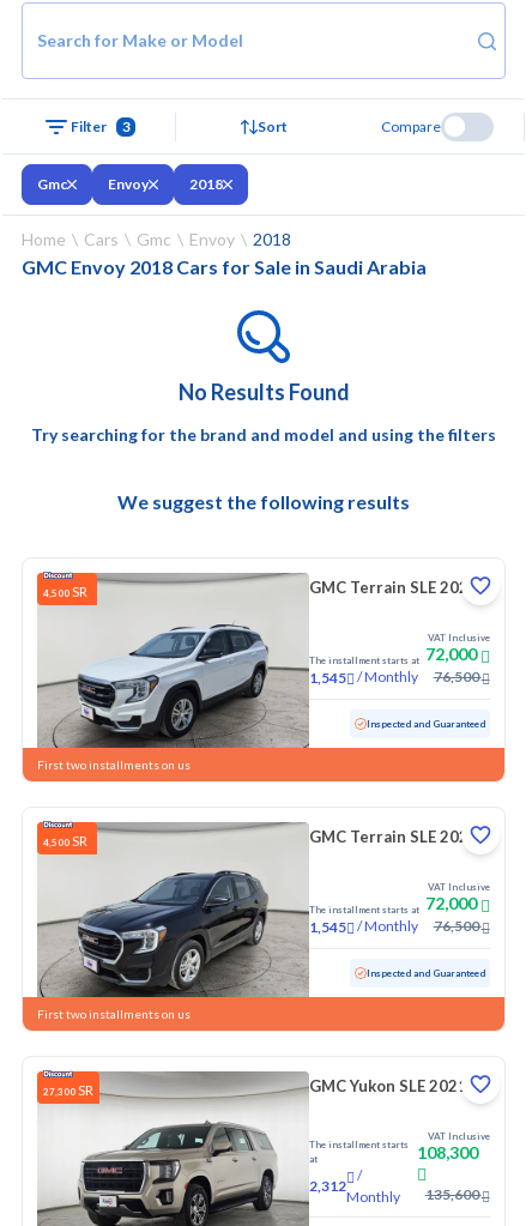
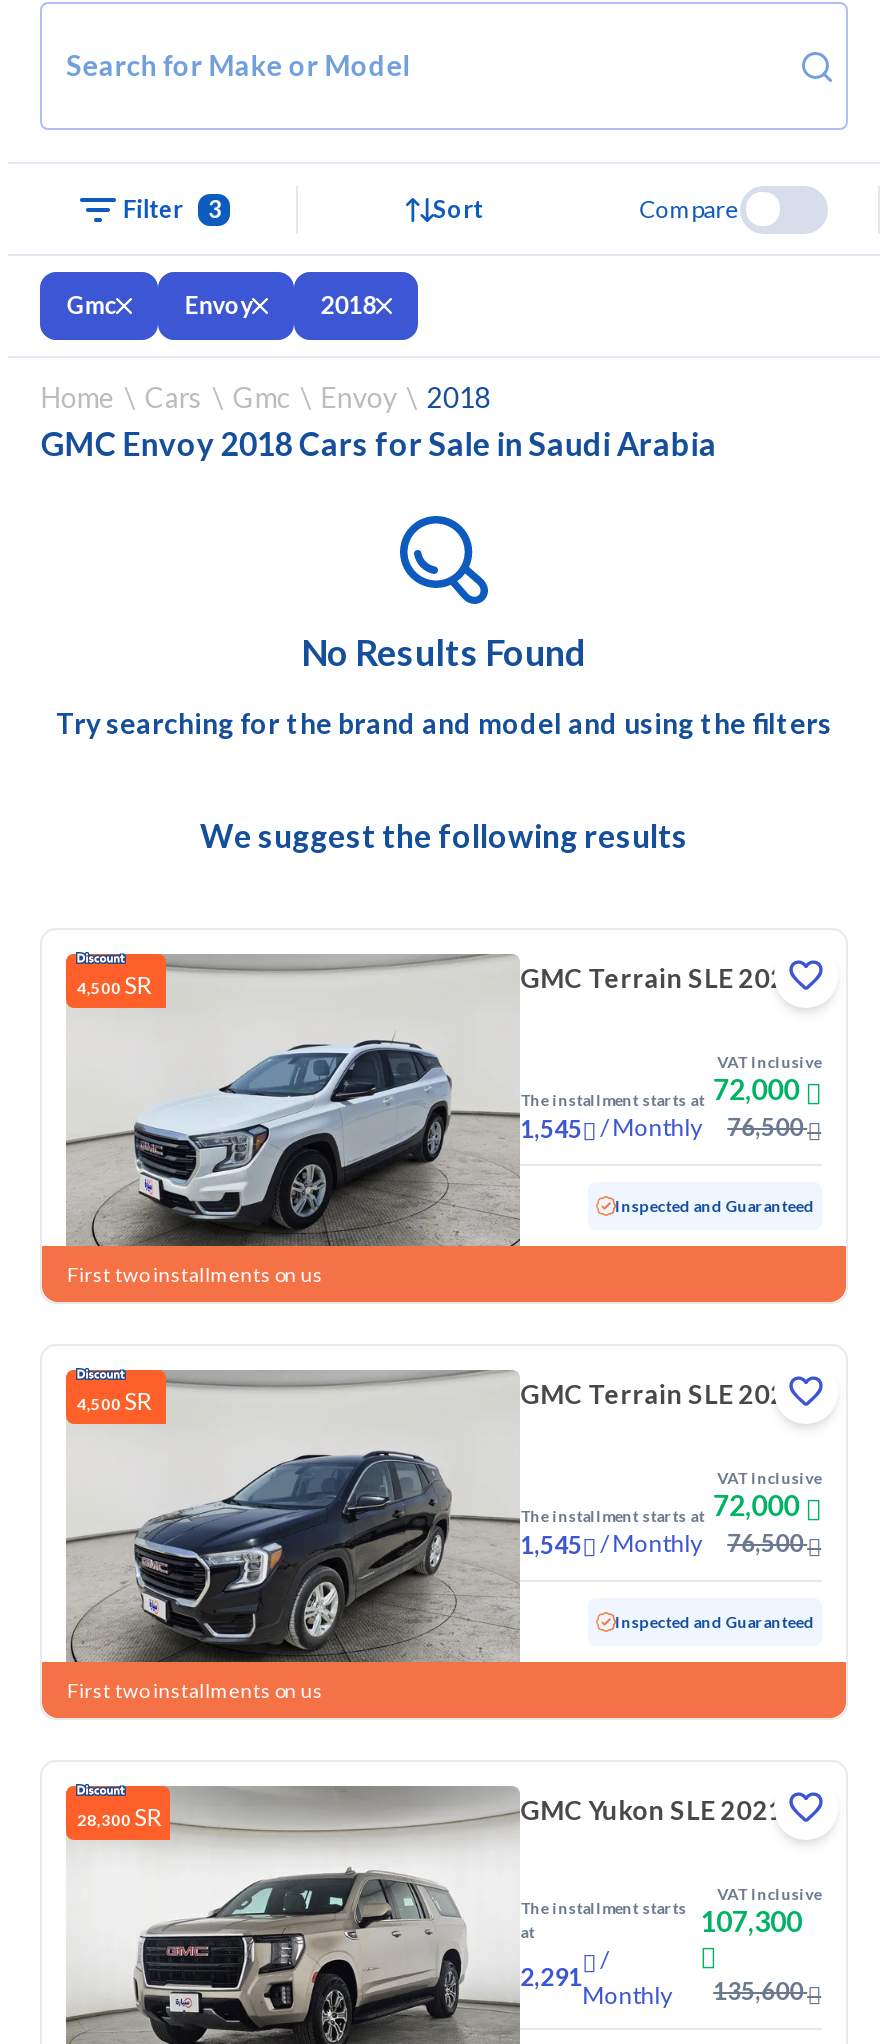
[44,1081,94,1099] 27,300 SR -> [77,1802,161,1832] 28,300 SR
[309,1139,478,1163] The installment starts 108,300 -> [520,1899,802,1938] The installment starts 107,300
[309,1177,346,1195] 2,312 -> [520,1962,582,1992] 2,291

